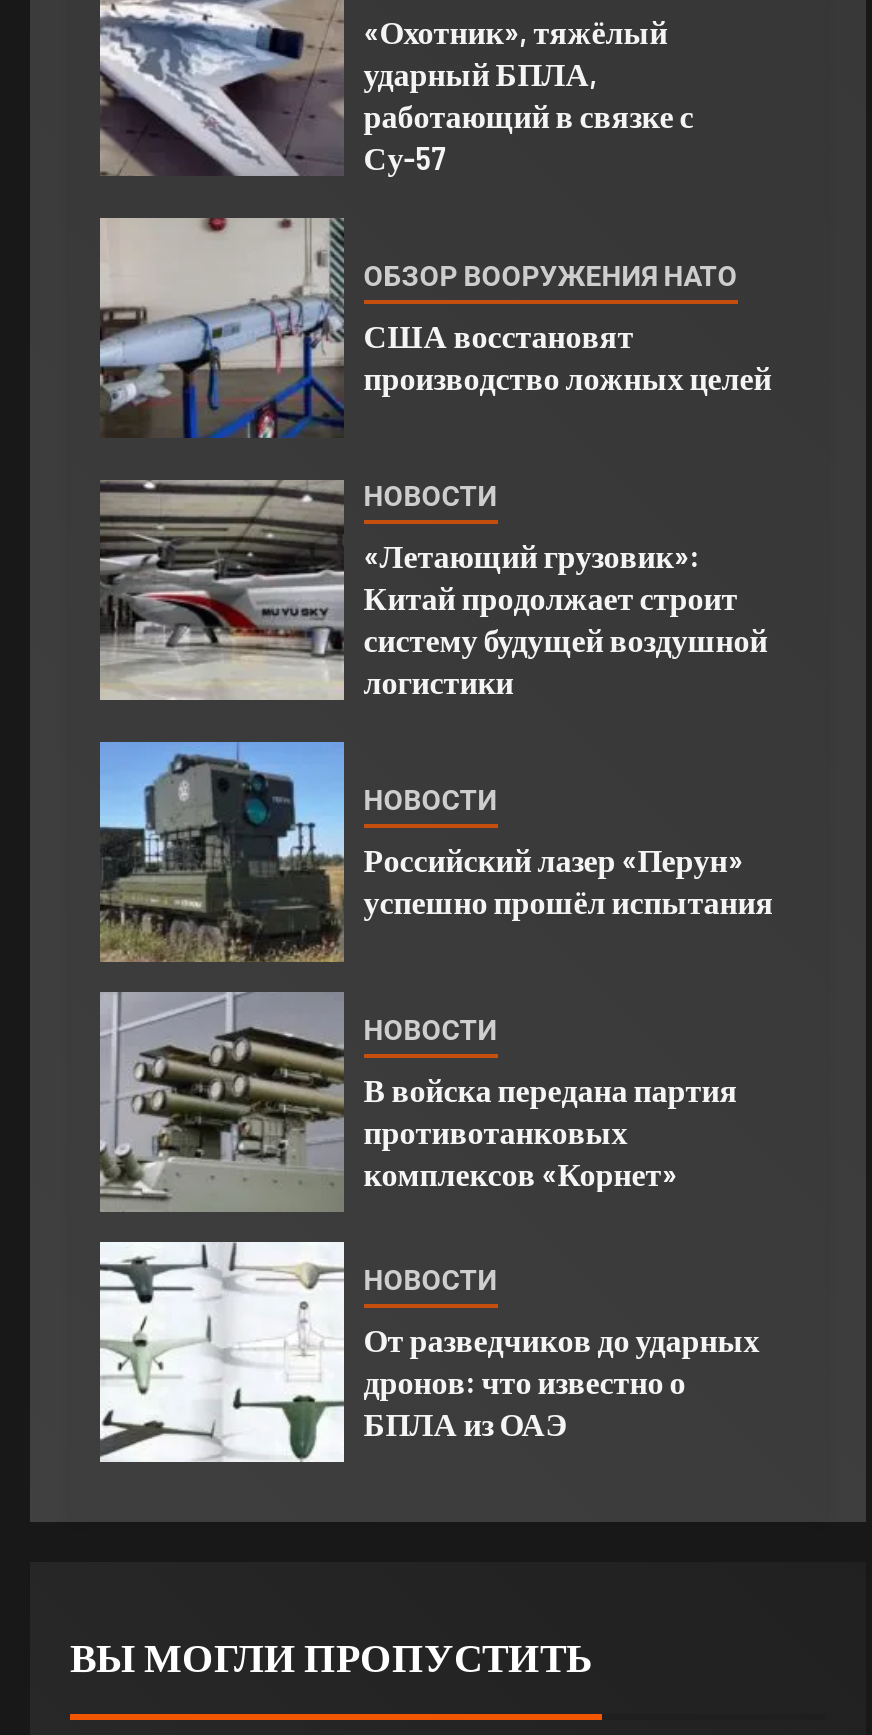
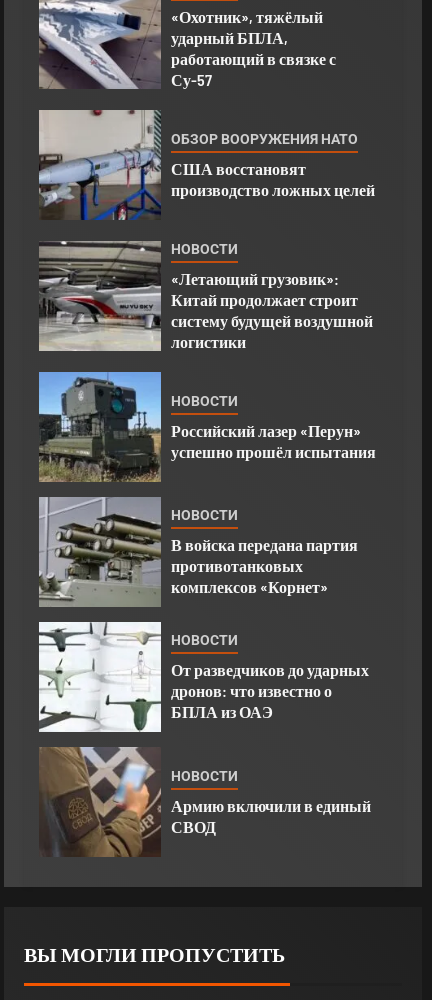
none -> [39,746,371,857] [image] | НОВОСТИ | Армию включили в единый | СВОД

